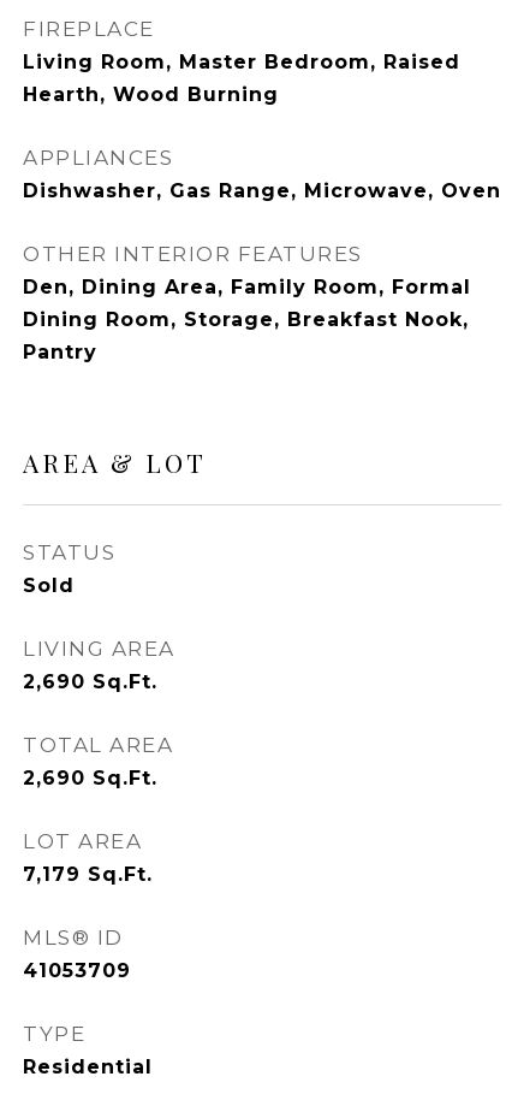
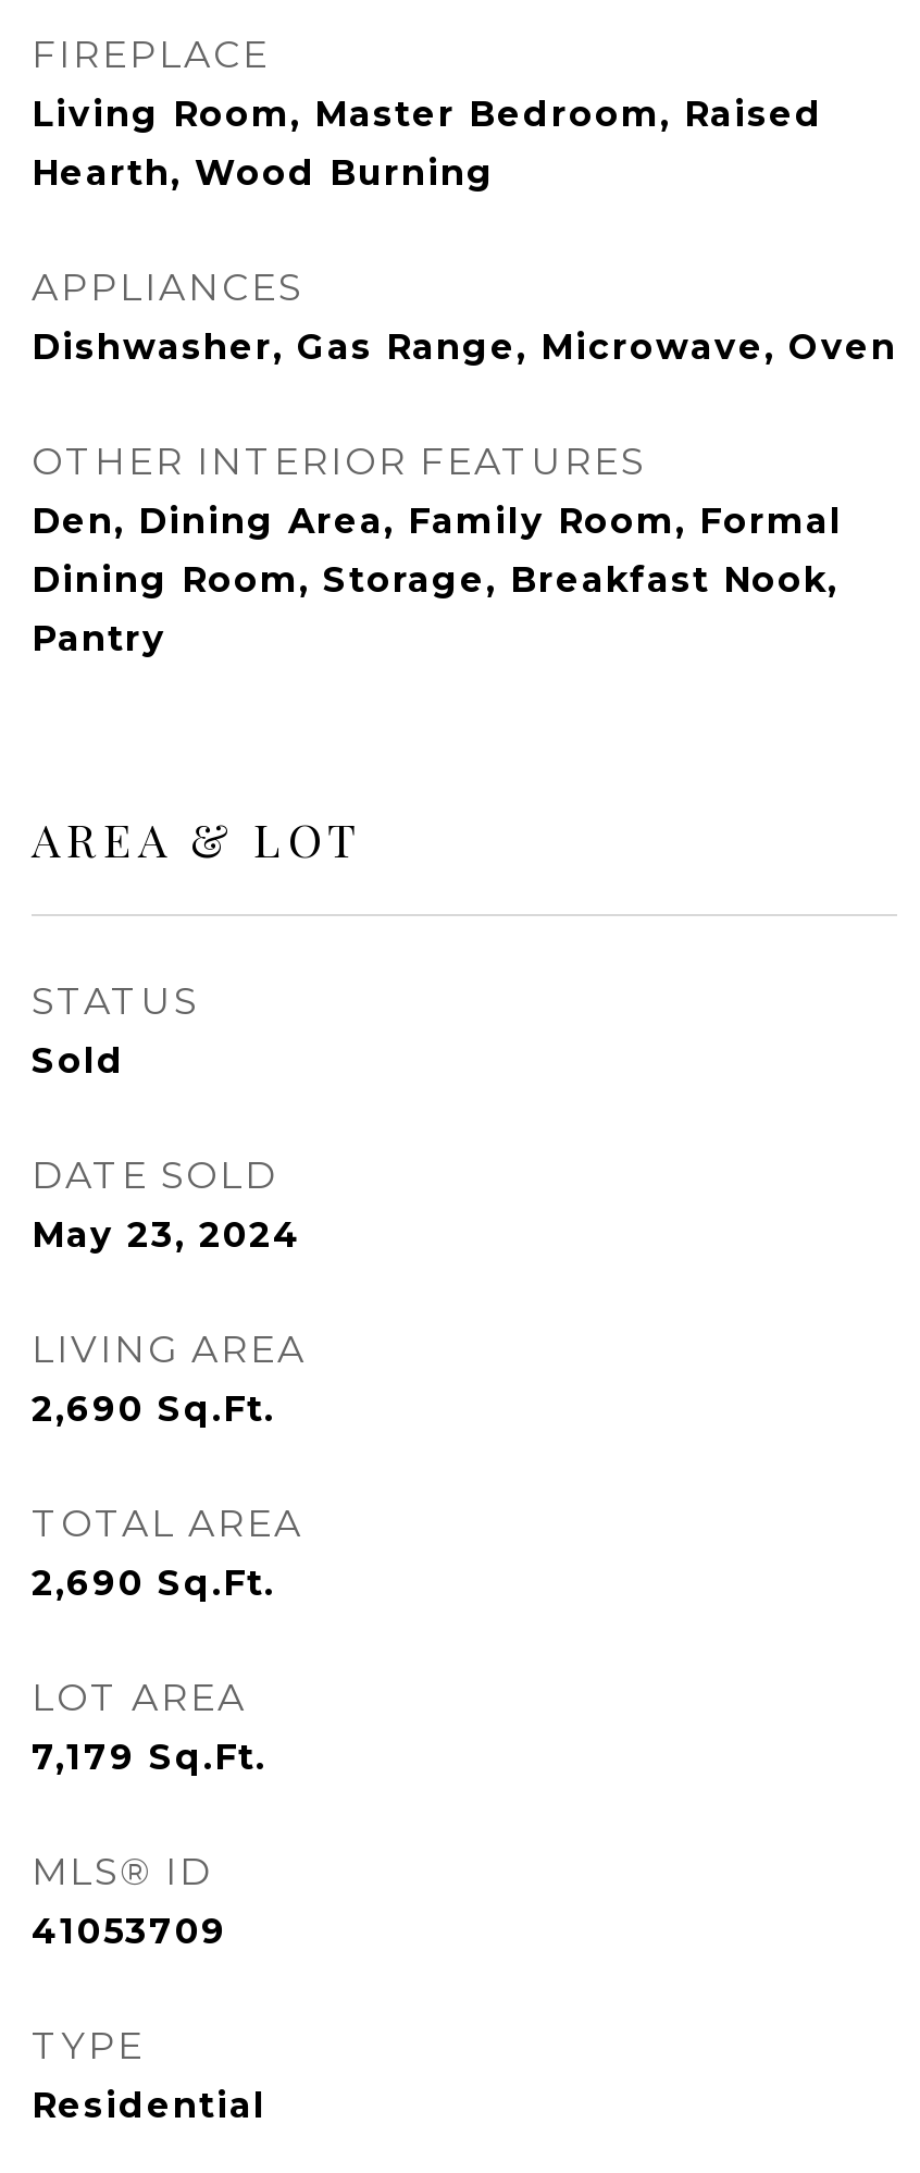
none -> [32,1153,301,1256] DATE SOLD | May 23, 2024

